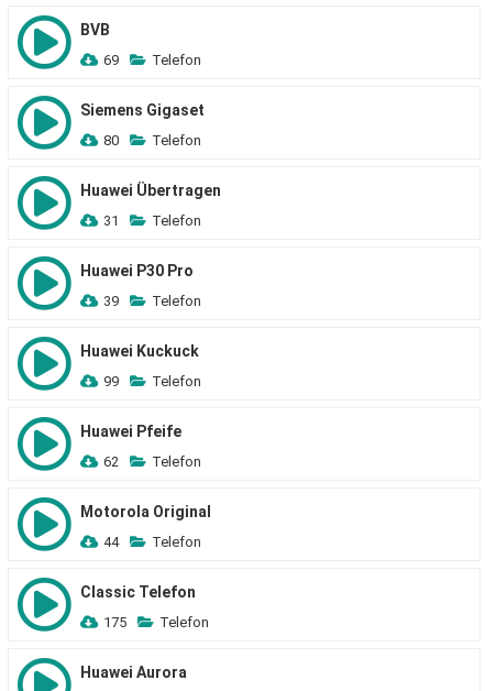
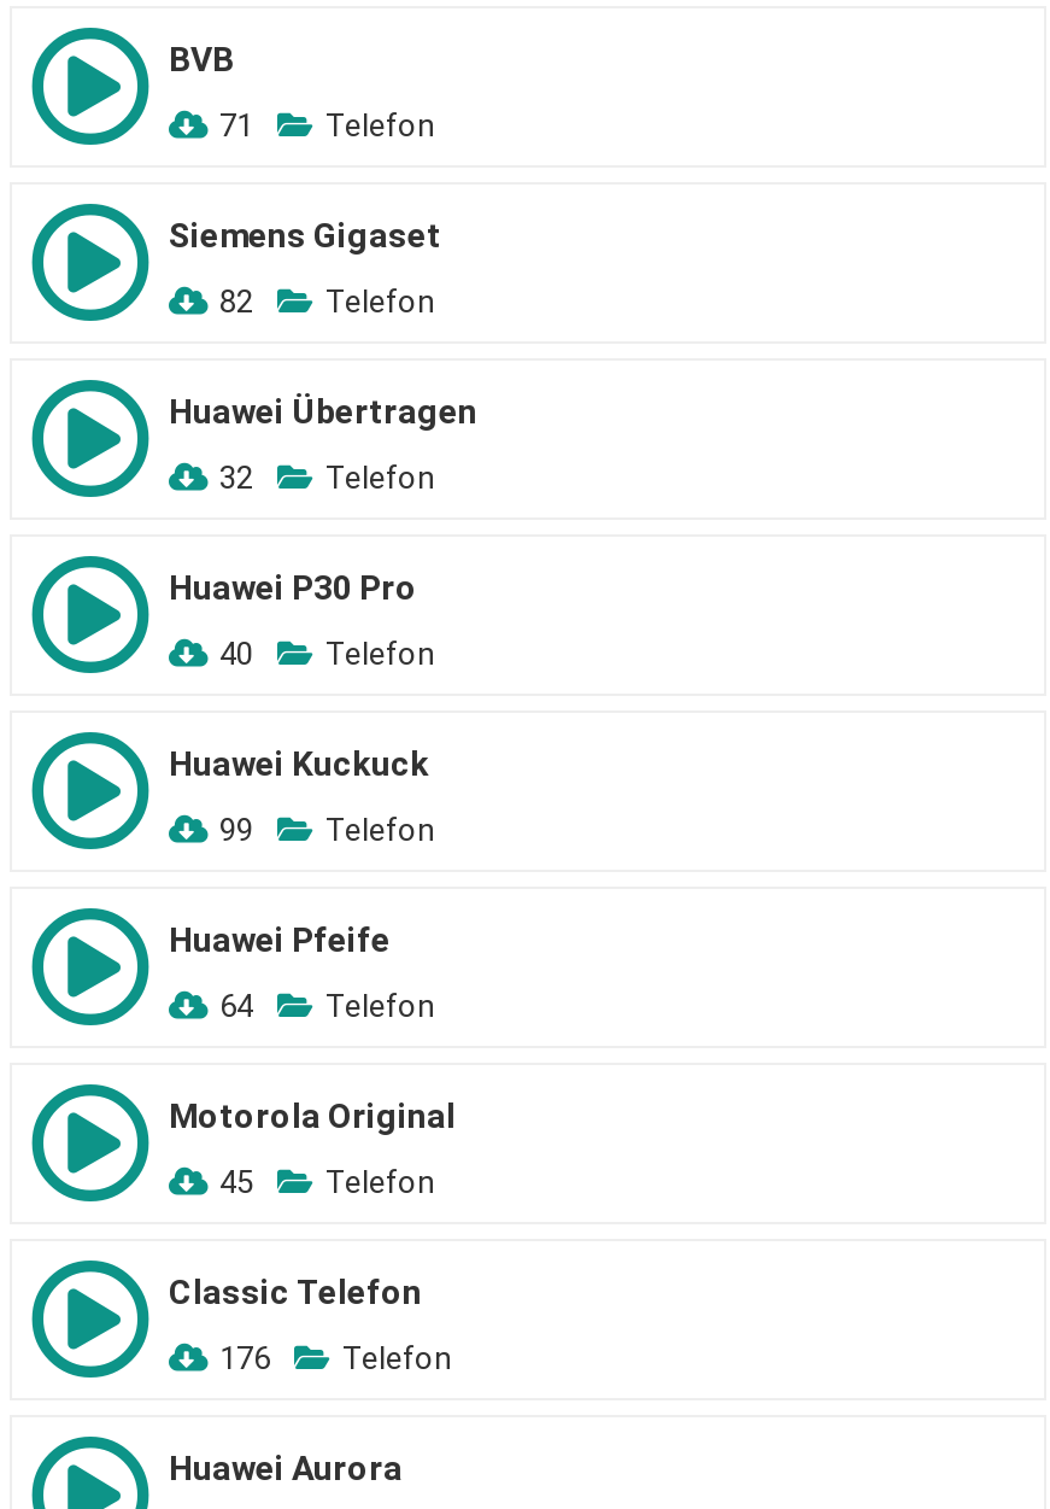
[103,52,201,68] 69 Telefon -> [219,107,434,144] 71 Telefon
[103,132,201,149] 80 Telefon -> [219,283,434,320] 82 Telefon
[103,212,201,229] 31 Telefon -> [219,460,434,496] 32 Telefon
[103,293,201,309] 39 Telefon -> [219,636,434,672] 40 Telefon
[103,453,201,470] 62 Telefon -> [219,988,434,1024] 64 Telefon
[103,534,201,550] 44 Telefon -> [219,1164,434,1200] 45 Telefon
[103,614,209,630] 175 Telefon -> [219,1340,451,1376] 176 Telefon

